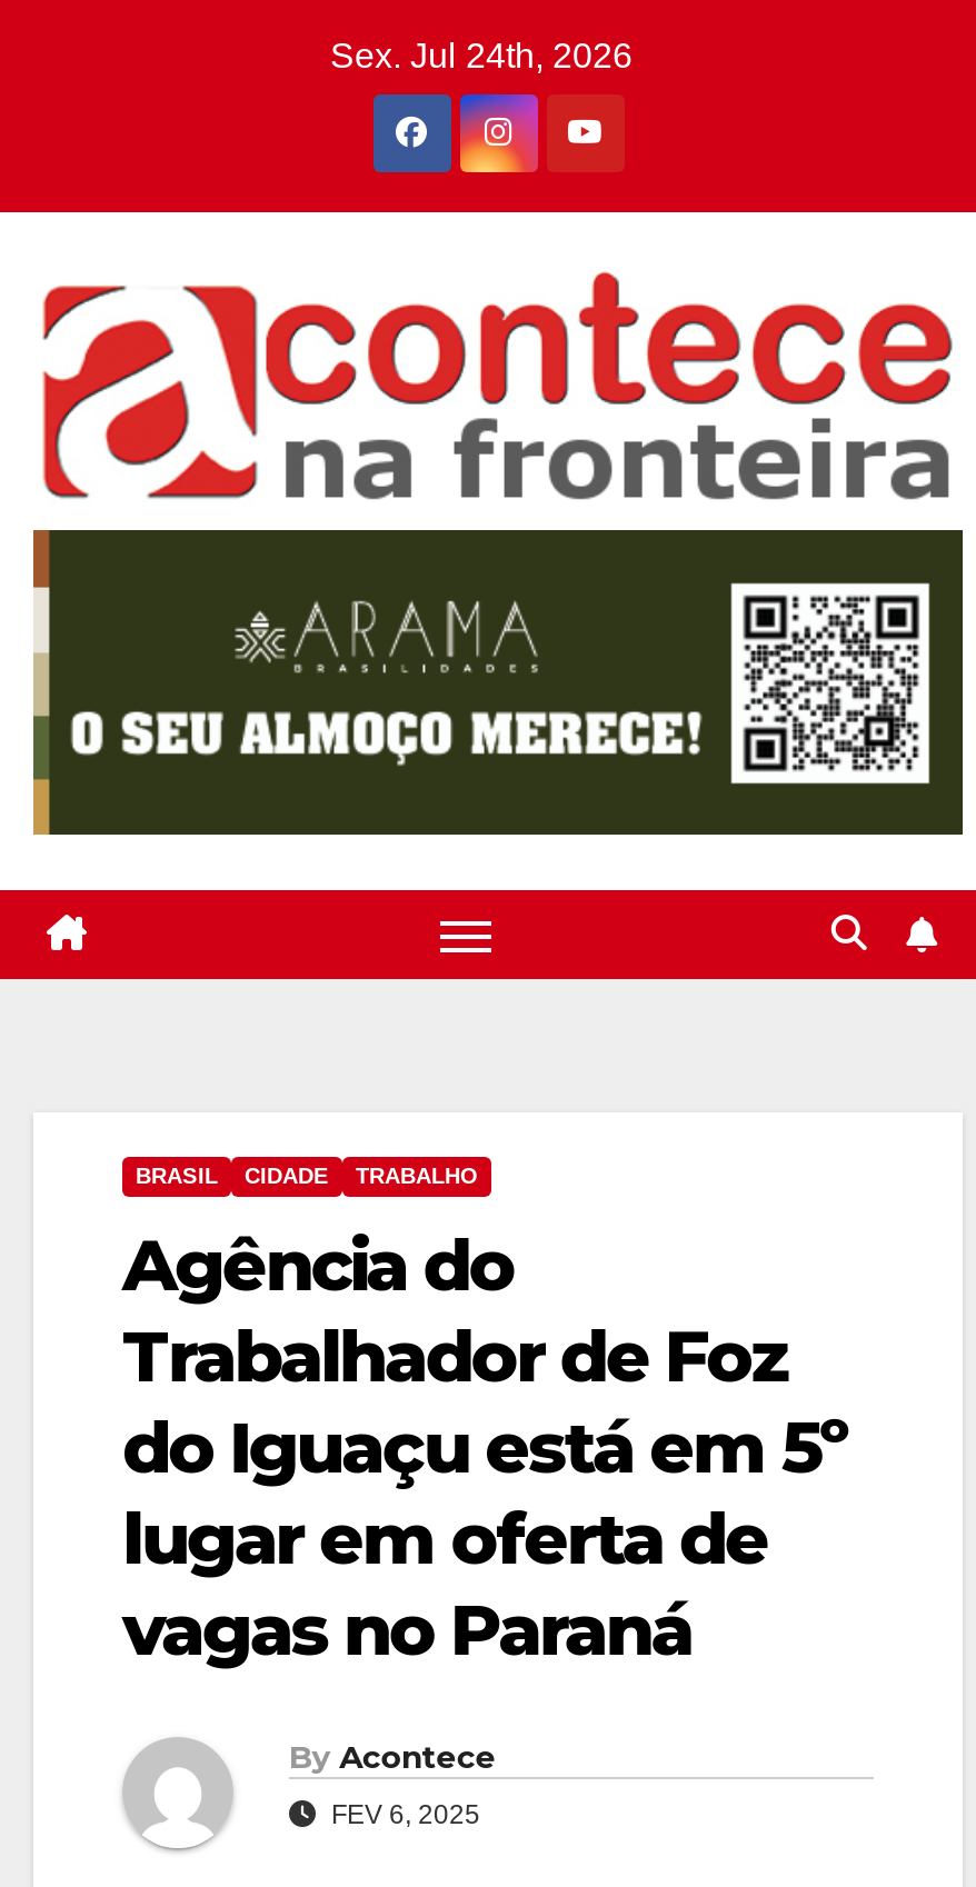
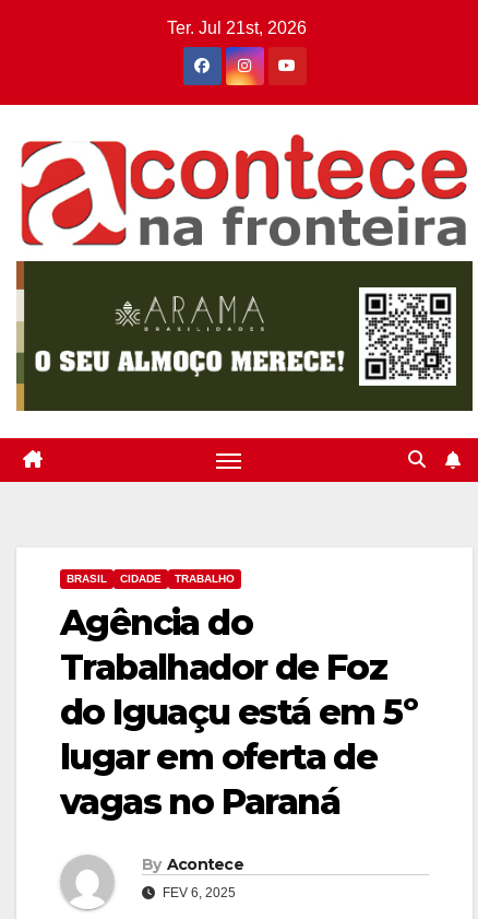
[330,37,633,74] Sex. Jul 24th, 2026 -> [166,19,306,37] Ter. Jul 21st, 2026

